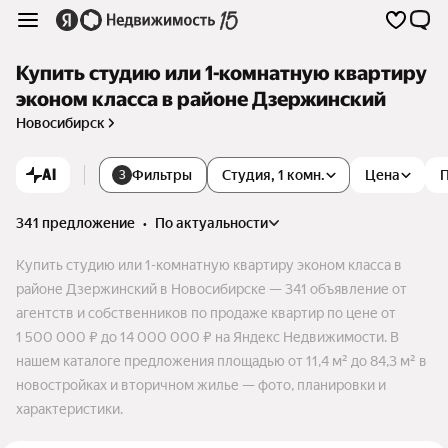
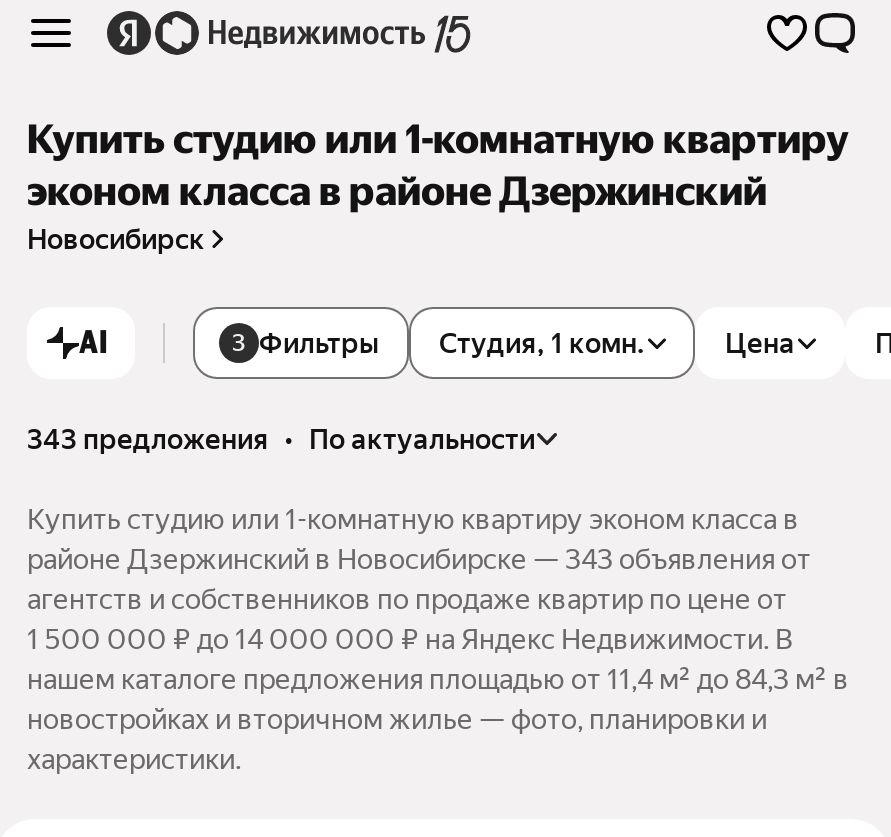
[16,215,268,231] 341 предложение • по актуальности -> [27,423,535,455] 343 предложения • по актуальности
[16,281,407,297] районе Дзержинский в Новосибирске — 341 объявление от -> [27,543,811,575] районе Дзержинский в Новосибирске — 343 объявления от

